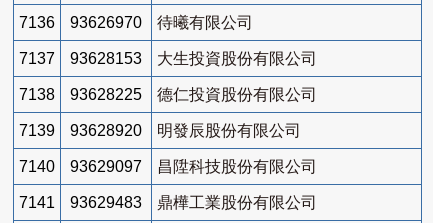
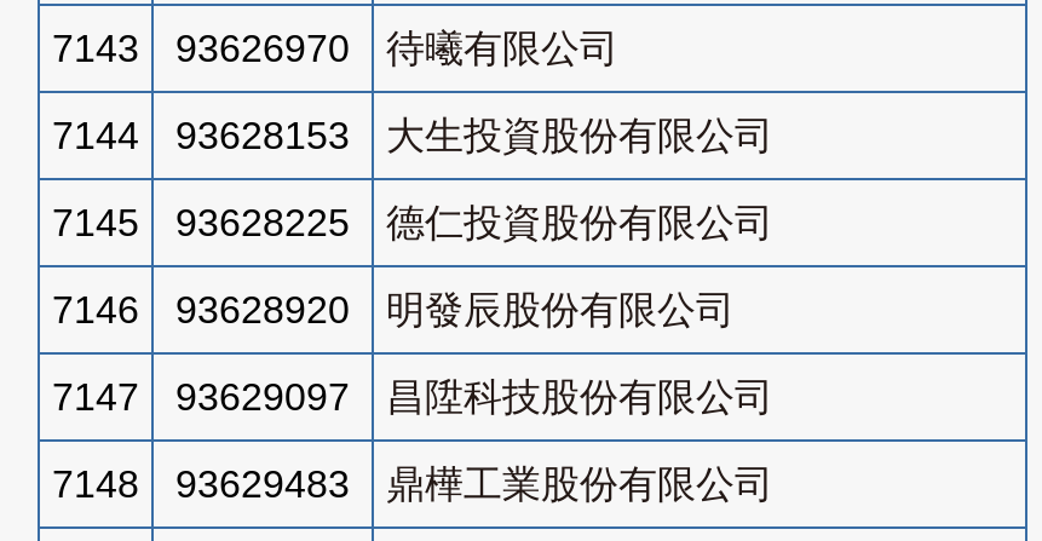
[19,14,253,31] 7136 93626970 待曦有限公司 -> [52,28,618,69] 7143 93626970 待曦有限公司
[19,50,317,67] 7137 93628153 大生投資股份有限公司 -> [52,115,773,156] 7144 93628153 大生投資股份有限公司
[19,86,317,103] 7138 93628225 德仁投資股份有限公司 -> [52,202,773,243] 7145 93628225 德仁投資股份有限公司
[19,122,301,139] 7139 93628920 明發辰股份有限公司 -> [52,289,735,330] 7146 93628920 明發辰股份有限公司
[19,158,317,175] 7140 93629097 昌陞科技股份有限公司 -> [52,376,773,417] 7147 93629097 昌陞科技股份有限公司
[19,194,317,211] 7141 93629483 鼎樺工業股份有限公司 -> [52,463,773,504] 7148 93629483 鼎樺工業股份有限公司

